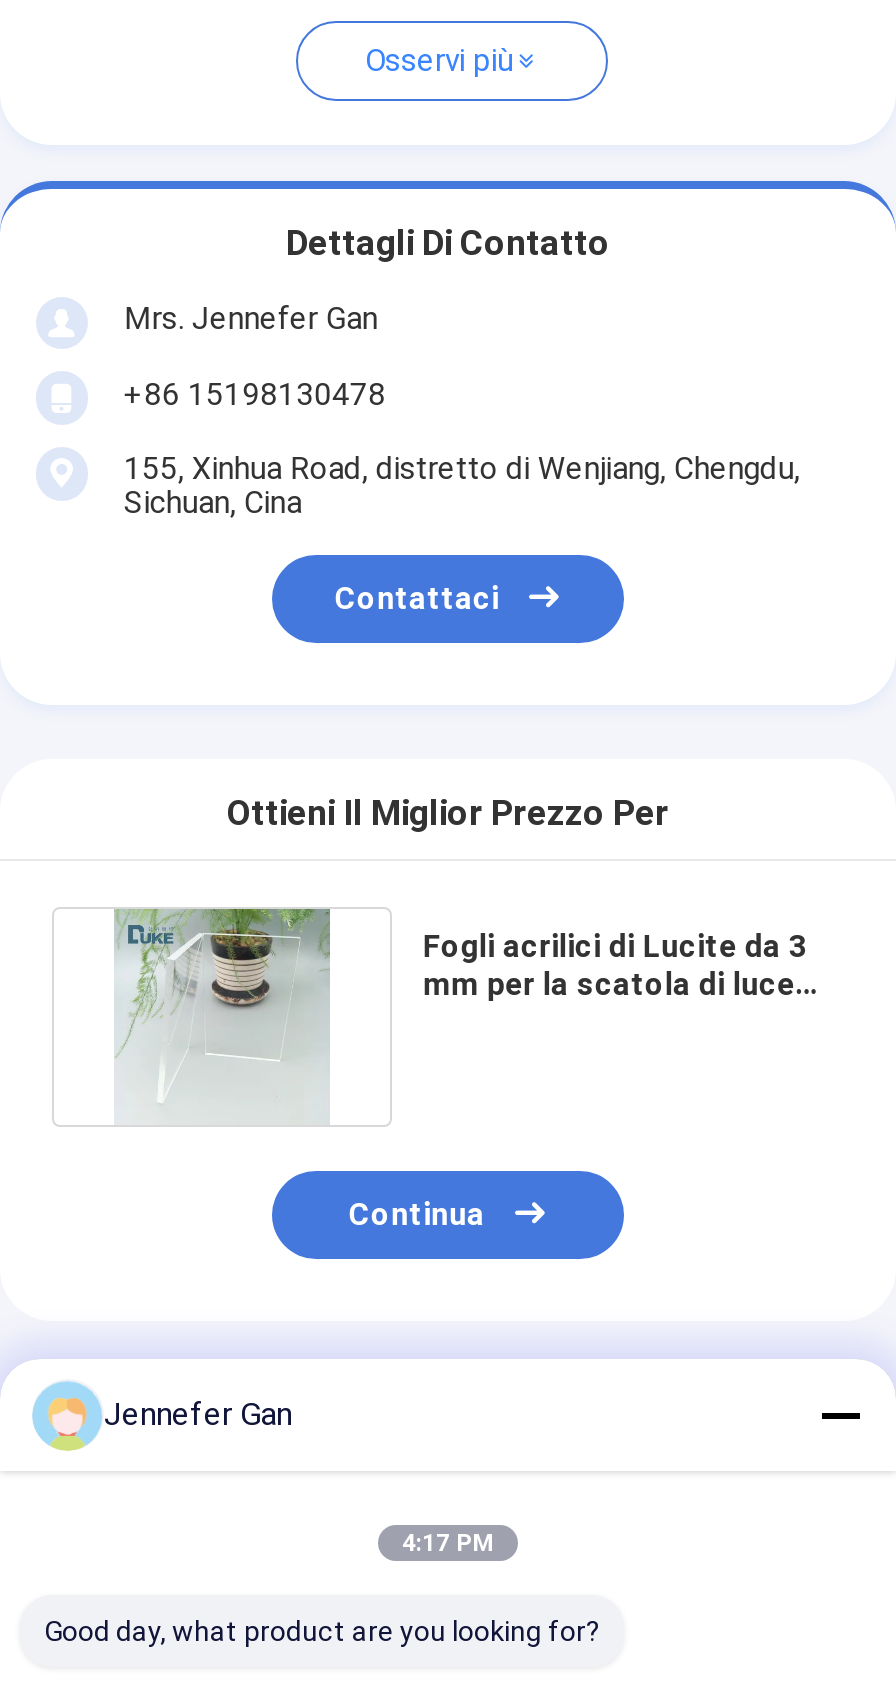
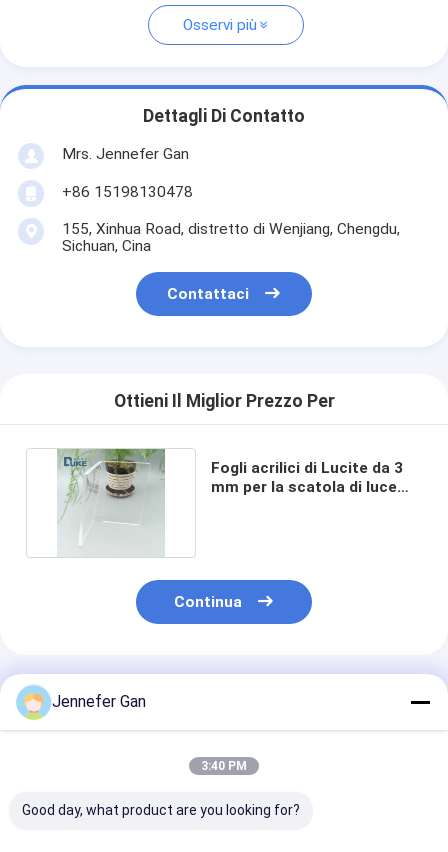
[402,1529,494,1557] 4:17 PM -> [201,759,247,773] 3:40 PM

